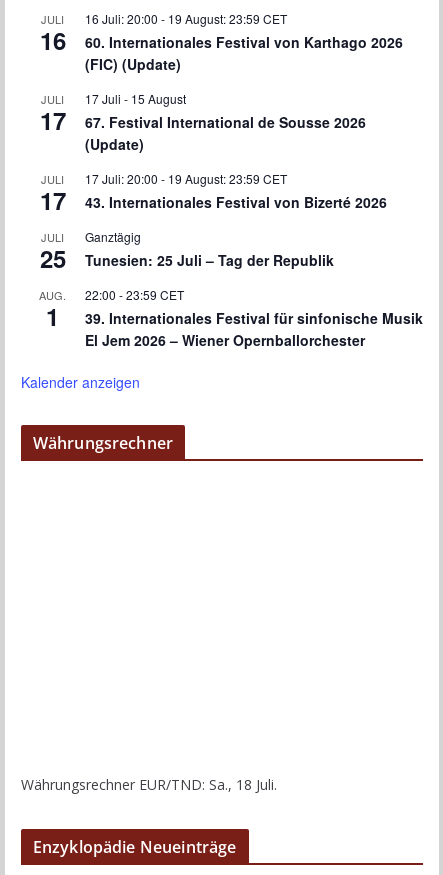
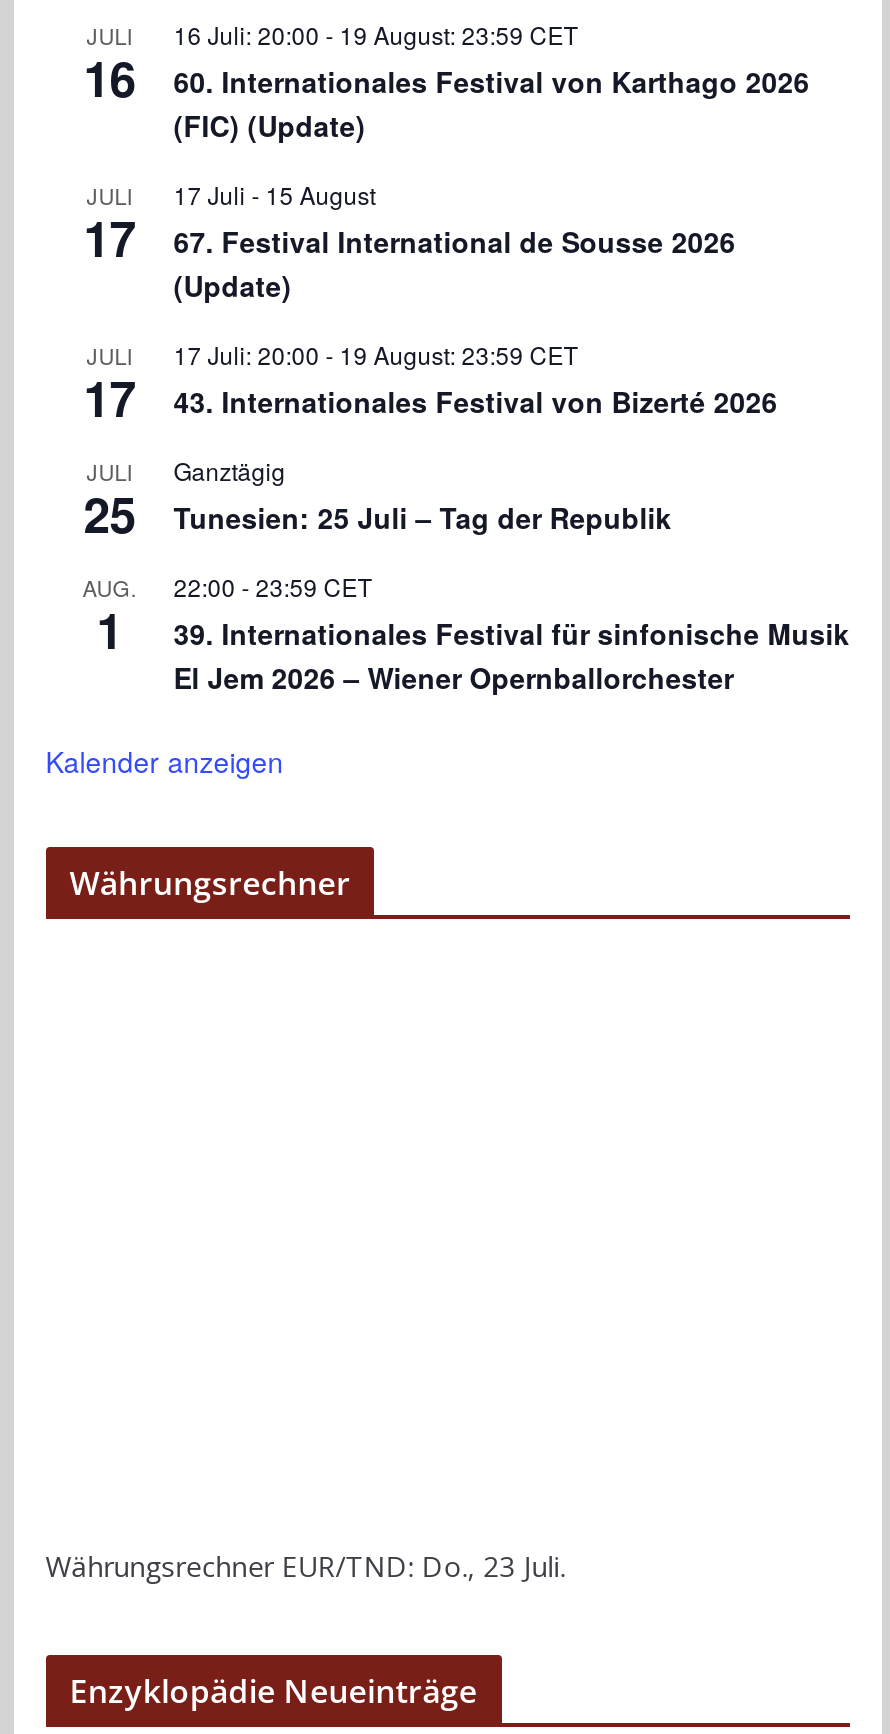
[21,775,277,794] Währungsrechner EUR/TND: Sa., 18 Juli. -> [45,1547,565,1585] Währungsrechner EUR/TND: Do., 23 Juli.

